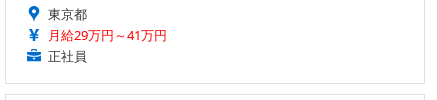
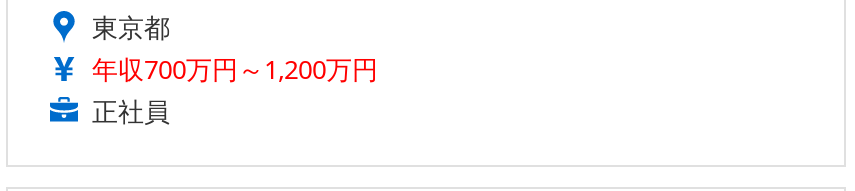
[48,26,167,44] 月給29万円～41万円 -> [92,50,378,86] 年収700万円～1,200万円

